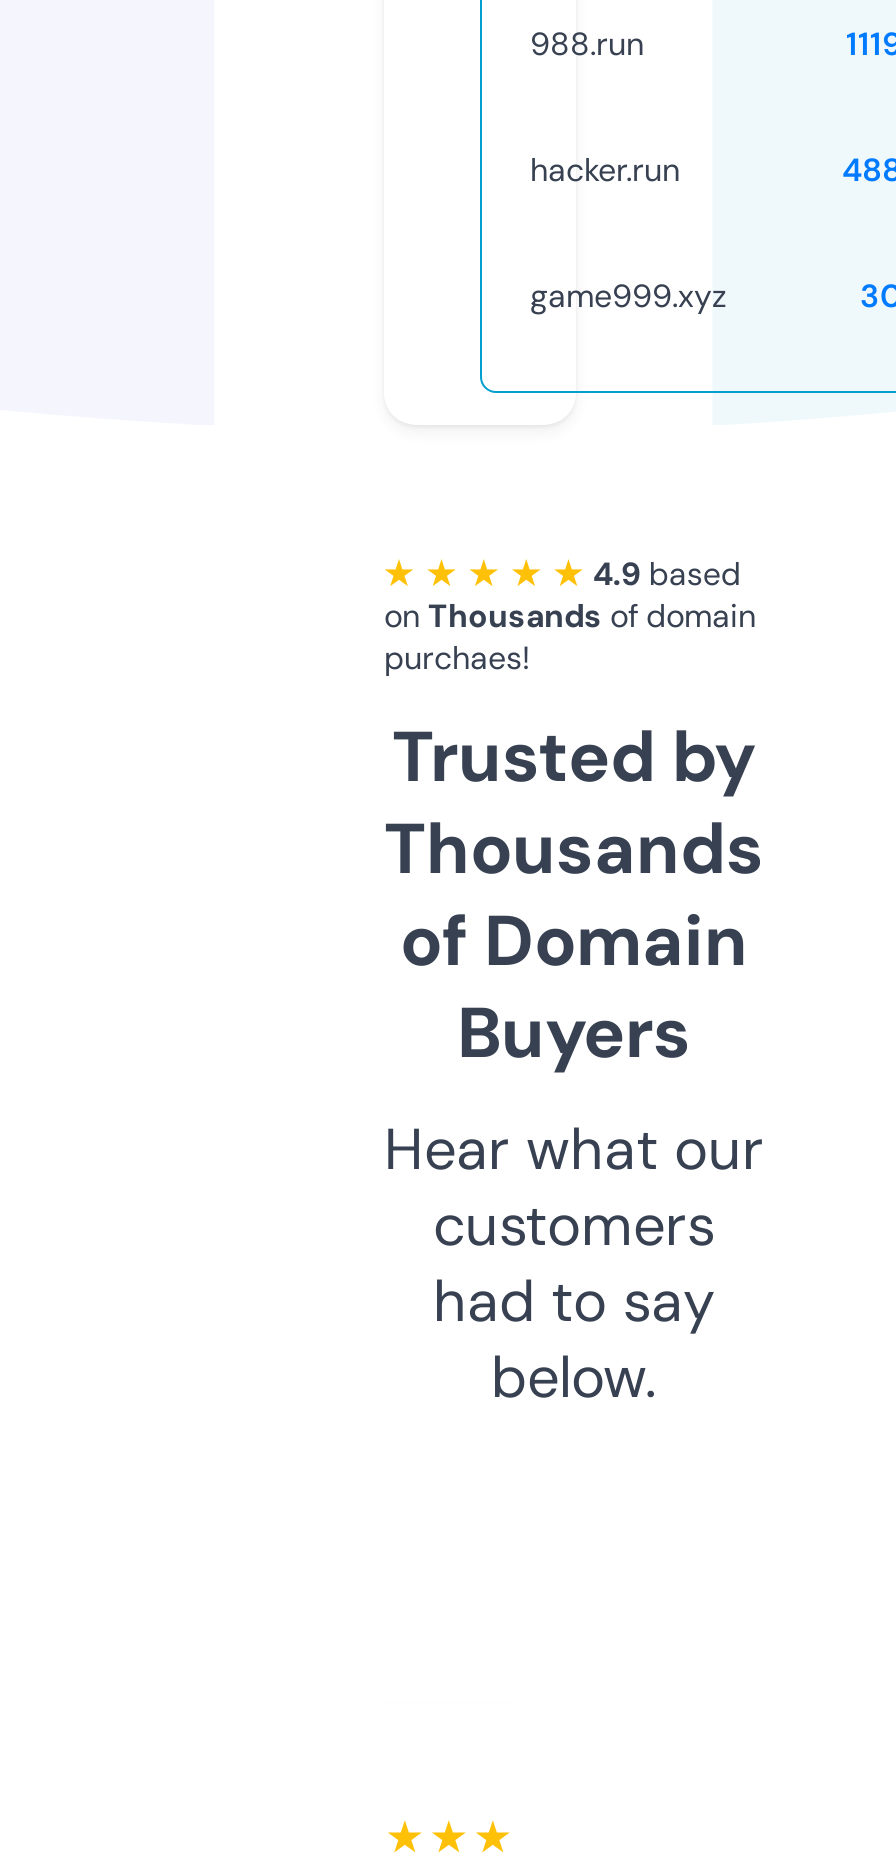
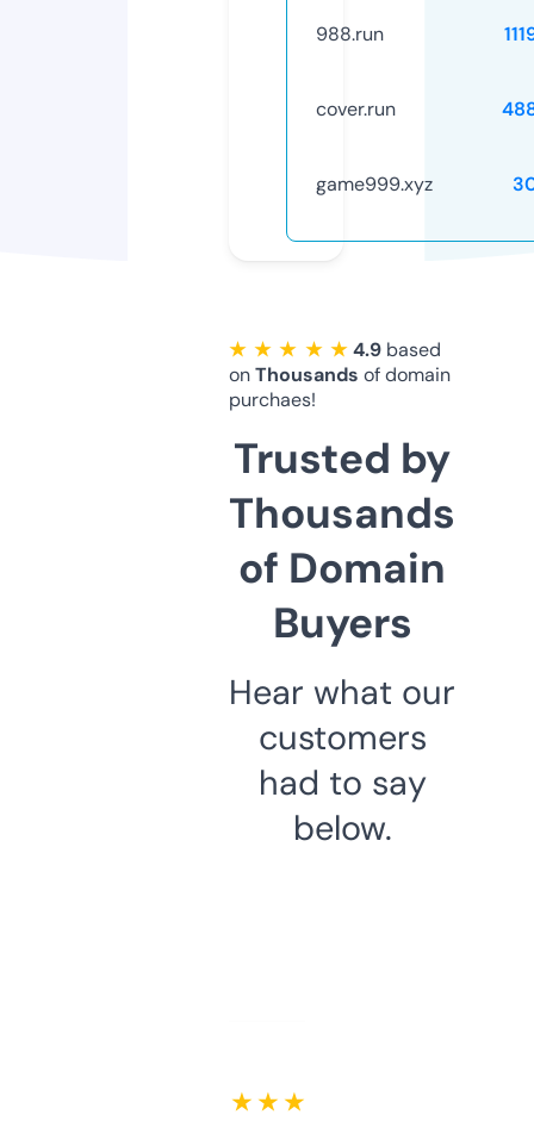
[530,149,680,191] hacker.run -> [316,96,396,121] cover.run

